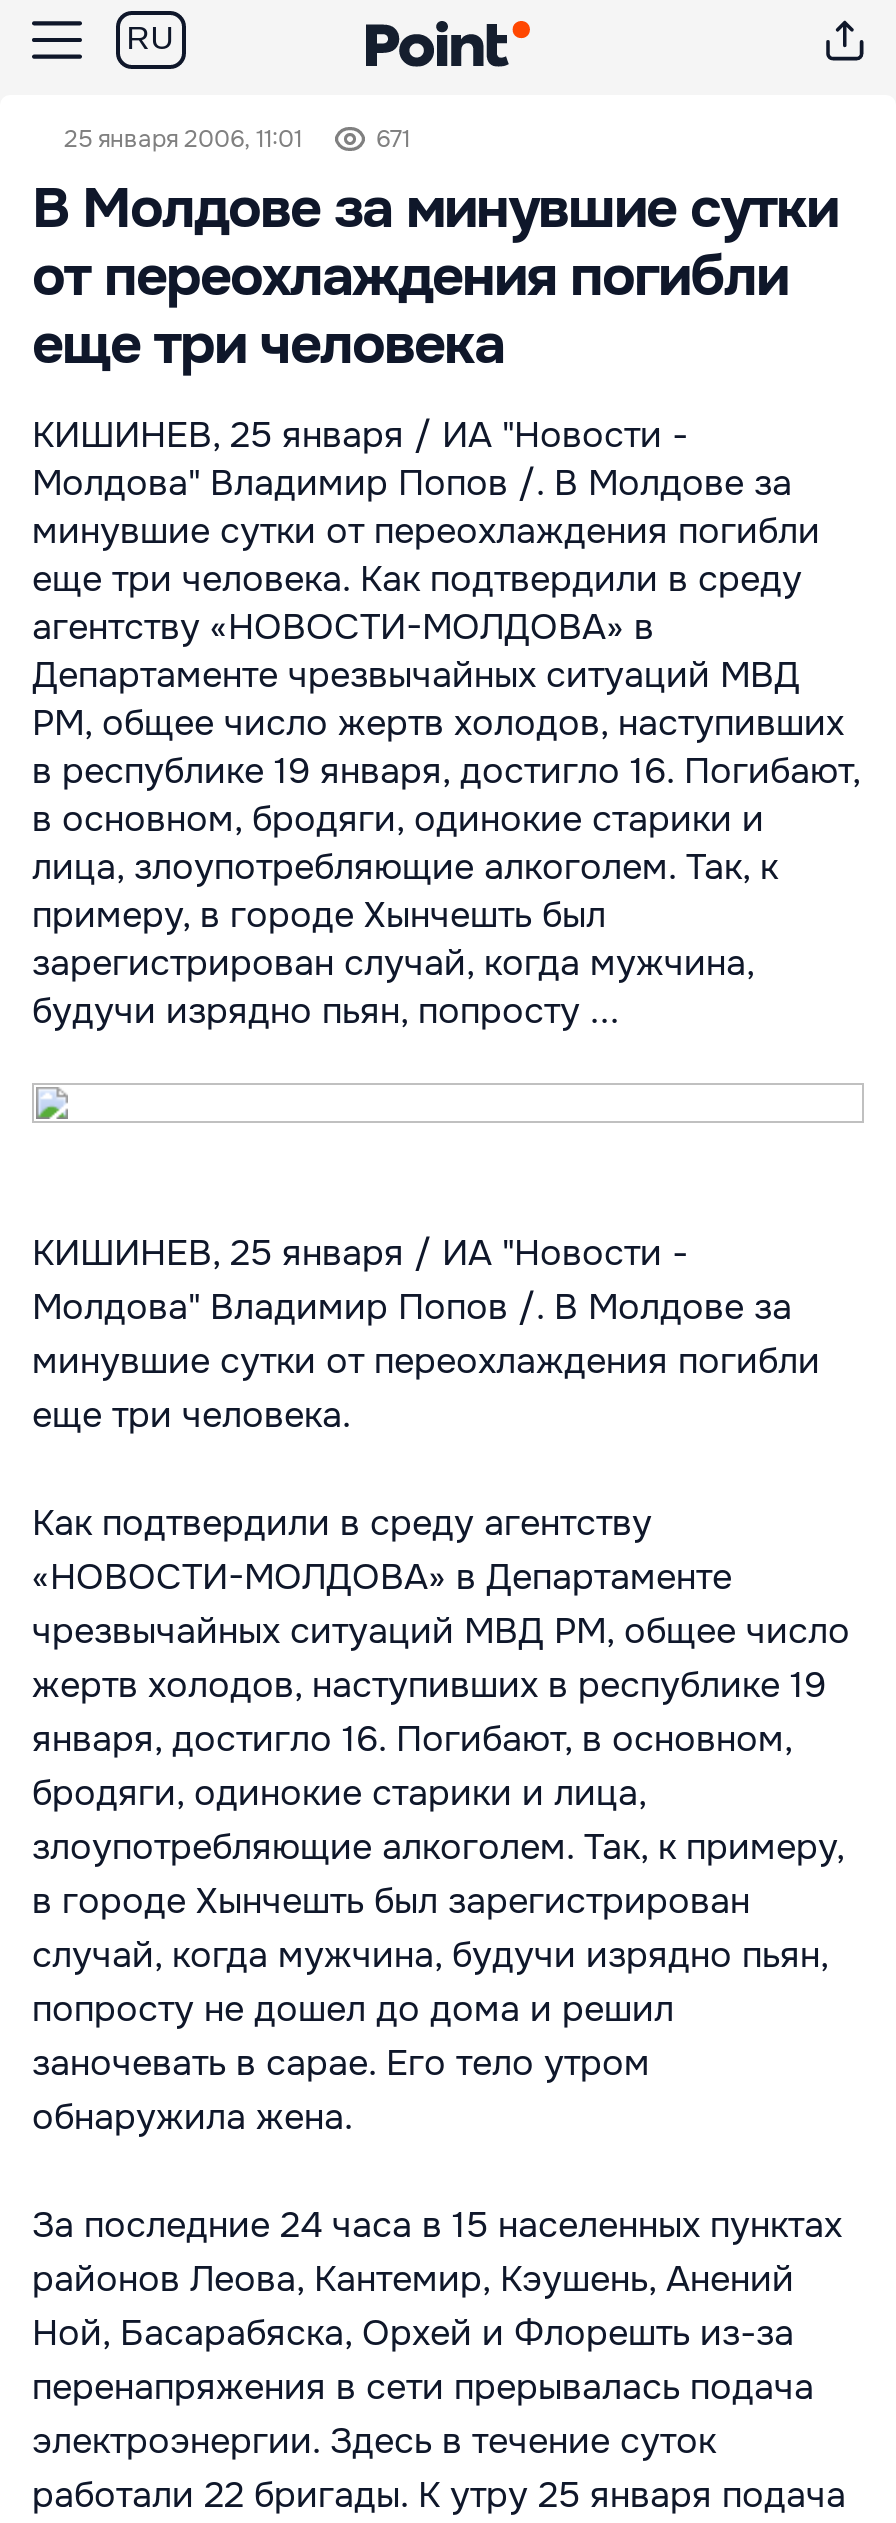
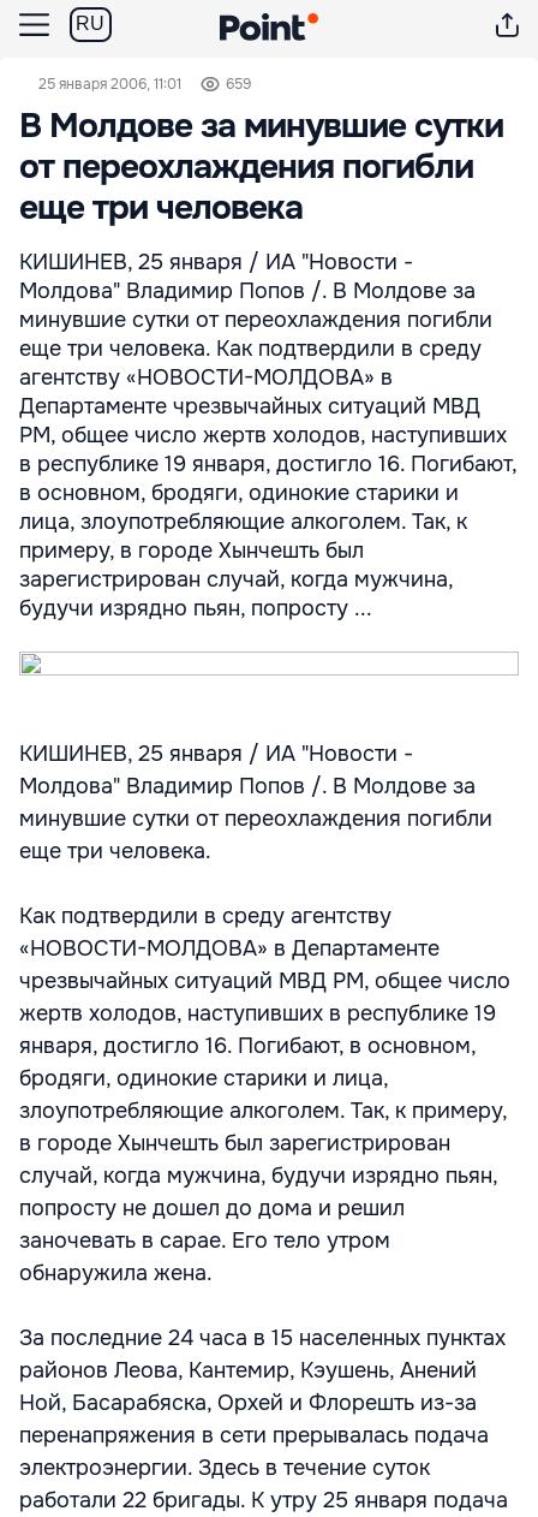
[376,123,410,155] 671 -> [226,75,251,94] 659

